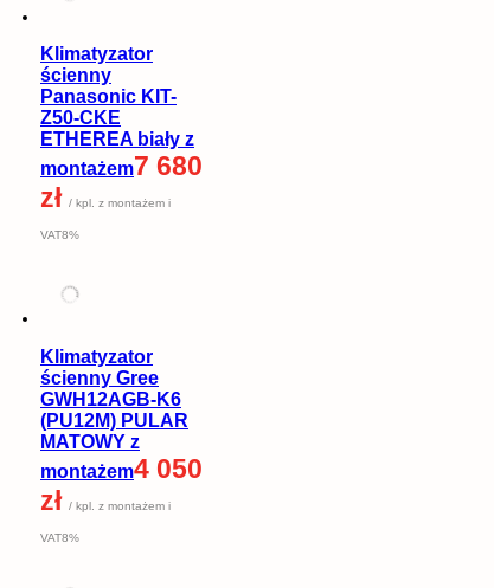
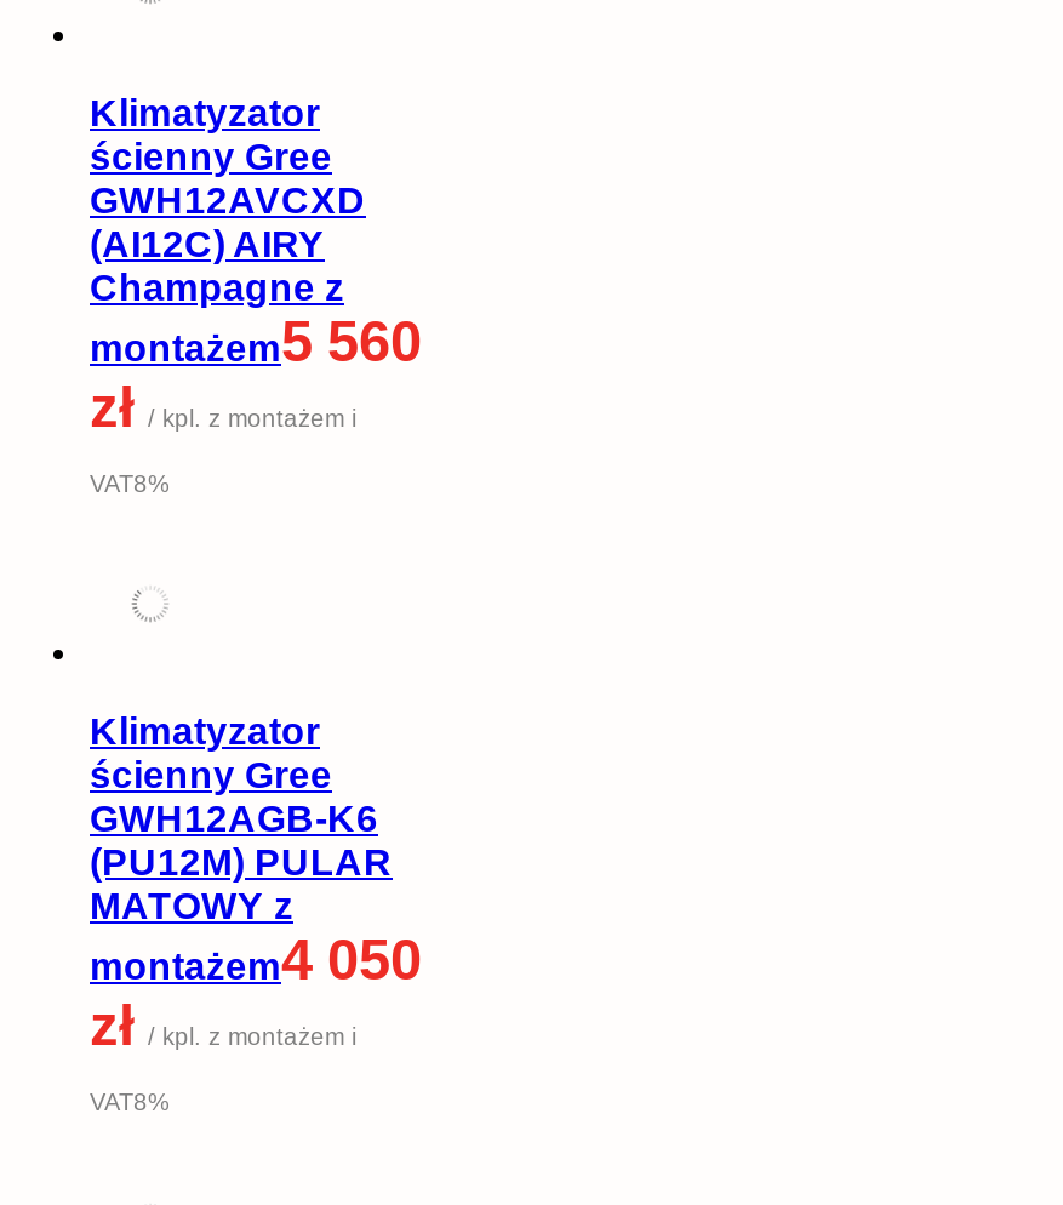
[40,66,203,182] ścienny | Panasonic KIT- | Z50-CKE | ETHEREA biały z | montażem7 680 -> [90,135,422,372] ścienny Gree | GWH12AVCXD | (AI12C) AIRY | Champagne z | montażem5 560

